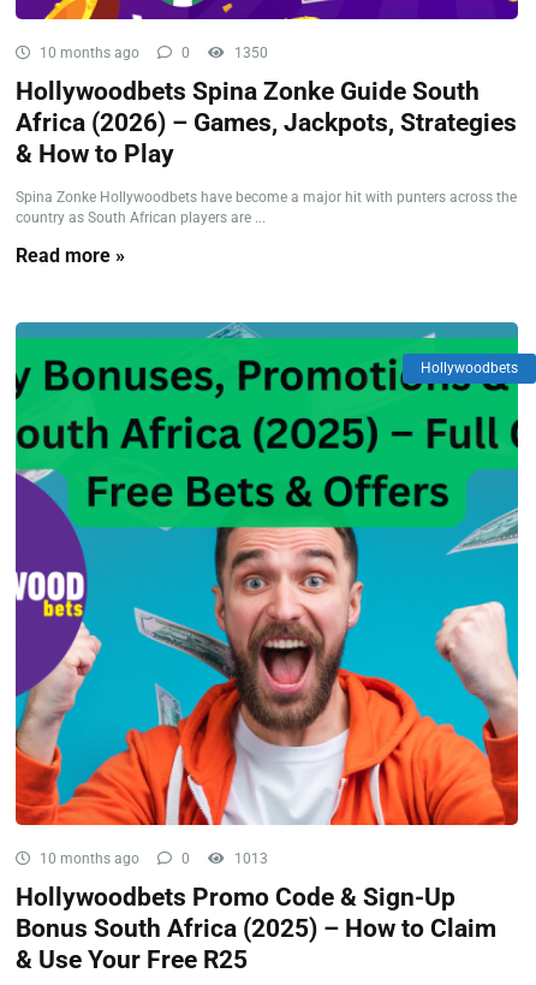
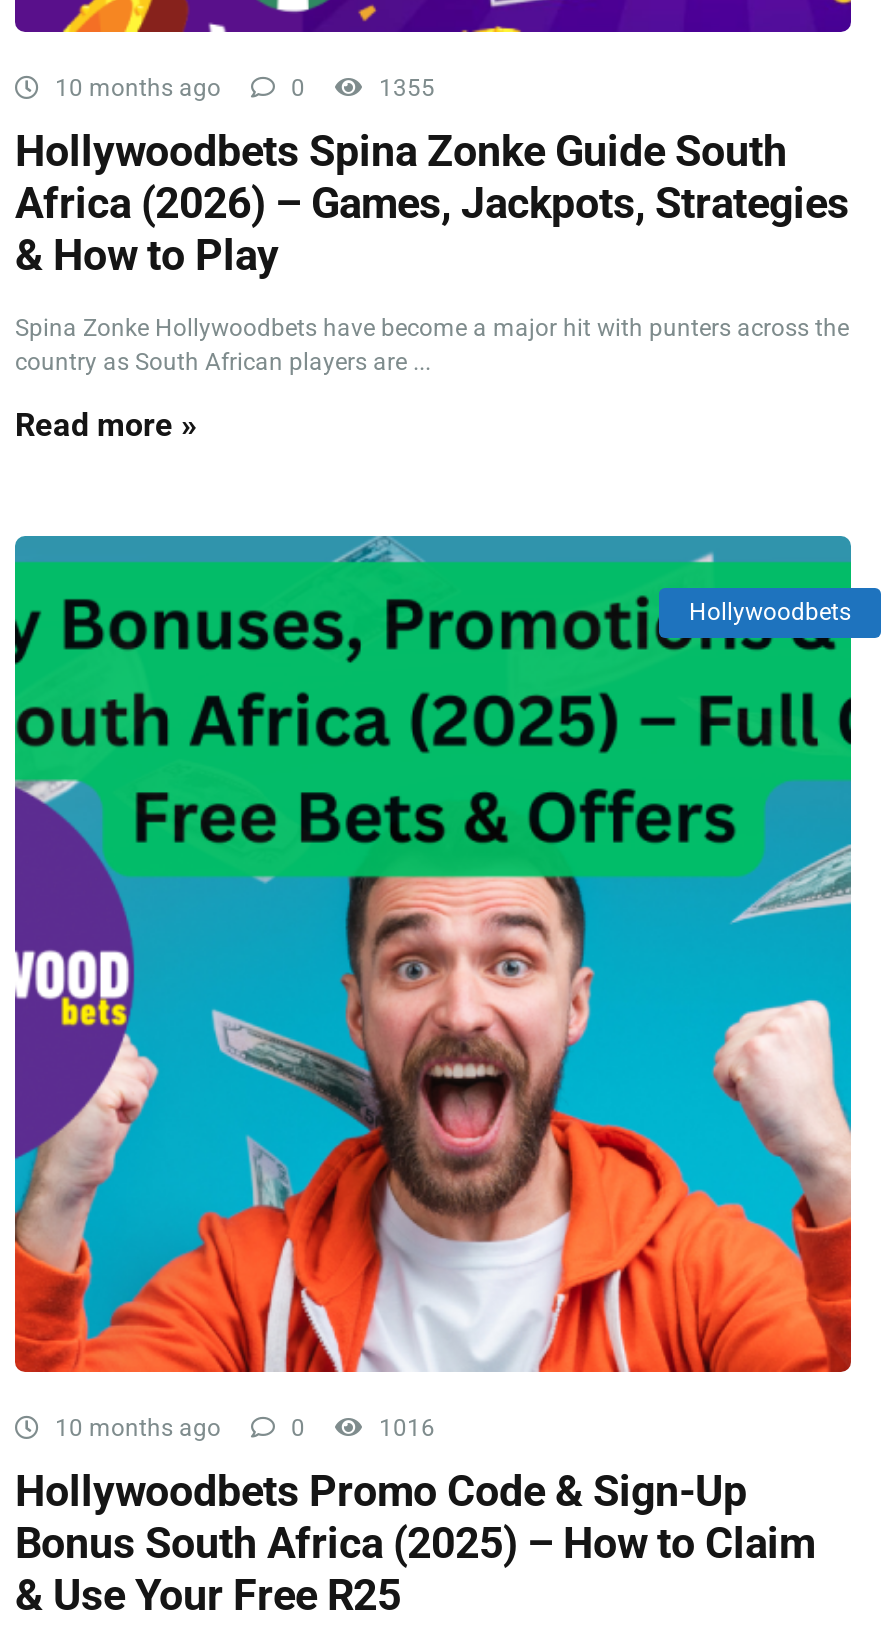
[231,44,268,61] 1350 -> [373,74,435,102] 1355
[231,850,268,867] 1013 -> [373,1414,435,1442] 1016

